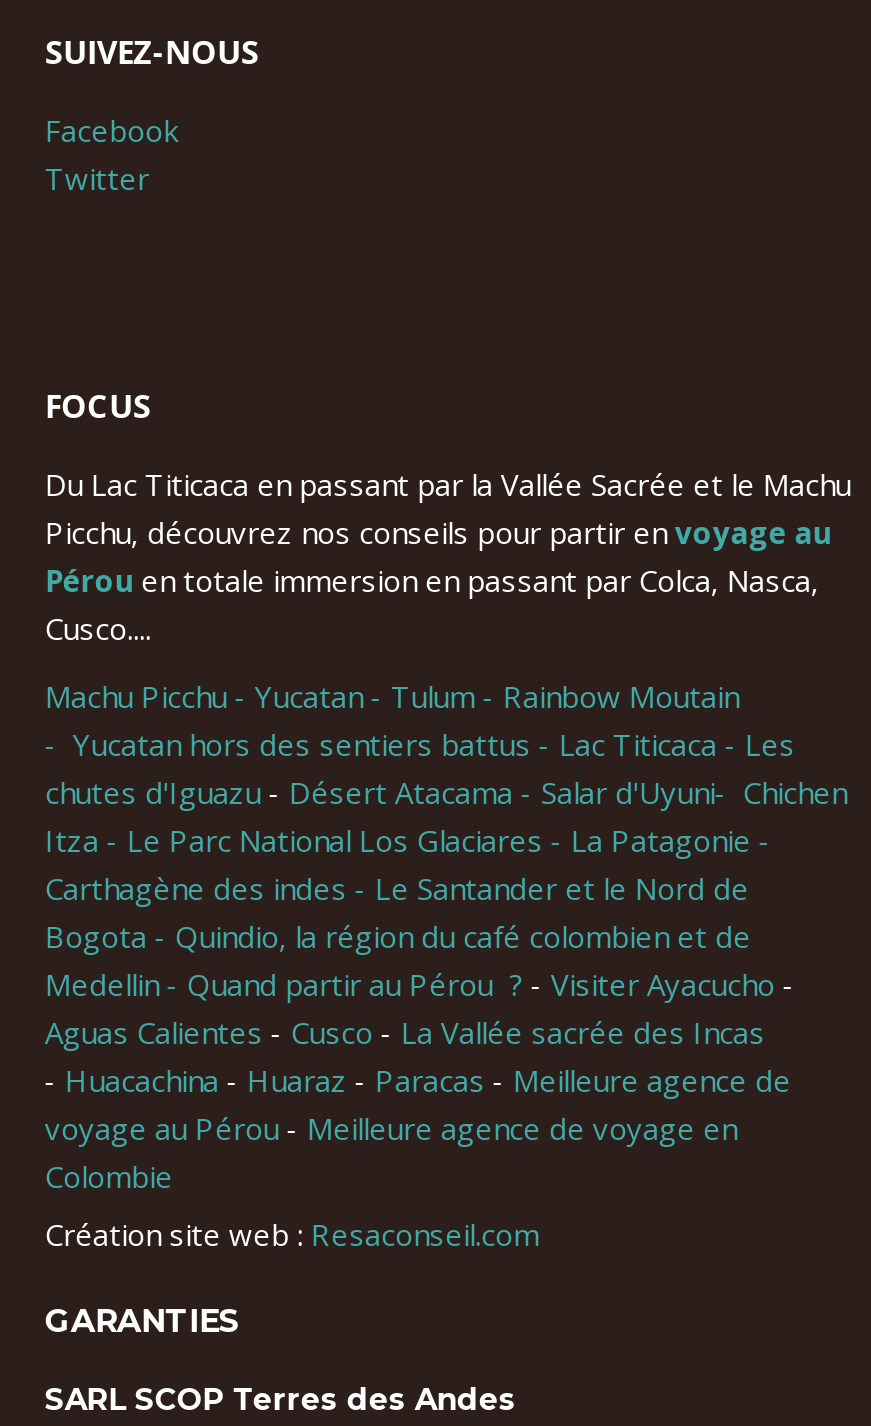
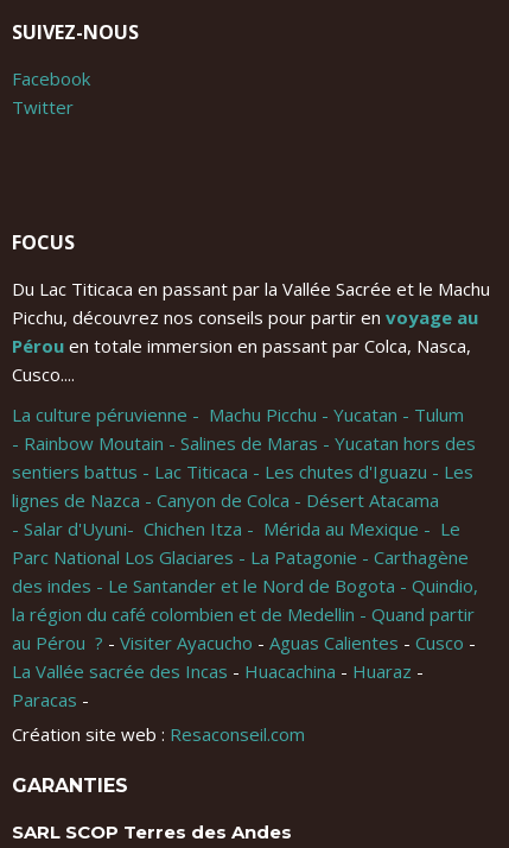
[45,676,847,1196] Machu Picchu - Yucatan - Tulum - Rainbow Moutain | - Yucatan hors des sentiers battus - Lac Titicaca - Les | chutes d'Iguazu - Désert Atacama - Salar d'Uyuni- Chichen | Itza - Le Parc National Los Glaciares - La Patagonie - | Carthagène des indes - Le Santander et le Nord de | Bogota - Quindio, la région du café colombien et de | Medellin - Quand partir au Pérou ? - Visiter Ayacucho - | Aguas Calientes - Cusco - La Vallée sacrée des Incas | - Huacachina - Huaraz - Paracas - Meilleure agence de | voyage au Pérou - Meilleure agence de voyage en | Colombie -> [12,403,479,711] La culture péruvienne - Machu Picchu - Yucatan - Tulum | - Rainbow Moutain - Salines de Maras - Yucatan hors des | sentiers battus - Lac Titicaca - Les chutes d'Iguazu - Les | lignes de Nazca - Canyon de Colca - Désert Atacama | - Salar d'Uyuni- Chichen Itza - Mérida au Mexique - Le | Parc National Los Glaciares - La Patagonie - Carthagène | des indes - Le Santander et le Nord de Bogota - Quindio, | la région du café colombien et de Medellin - Quand partir | au Pérou ? - Visiter Ayacucho - Aguas Calientes - Cusco - | La Vallée sacrée des Incas - Huacachina - Huaraz - | Paracas -

